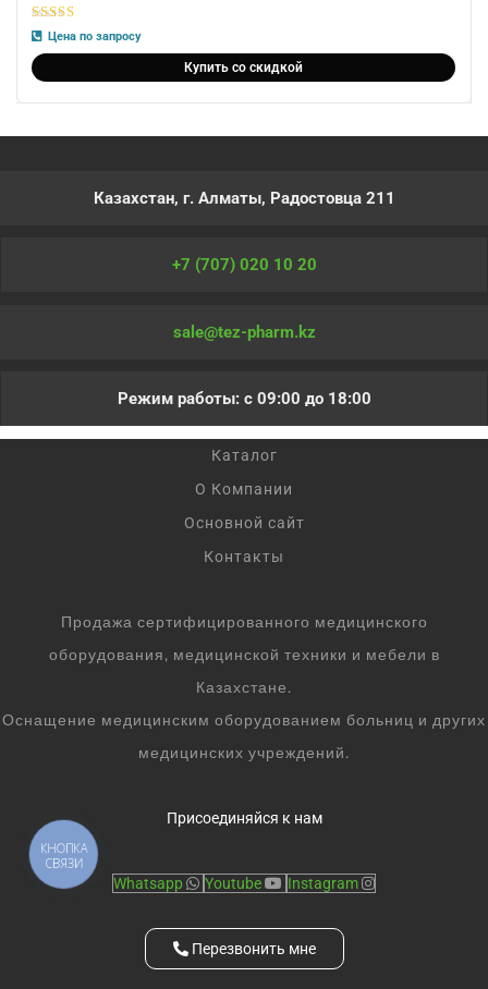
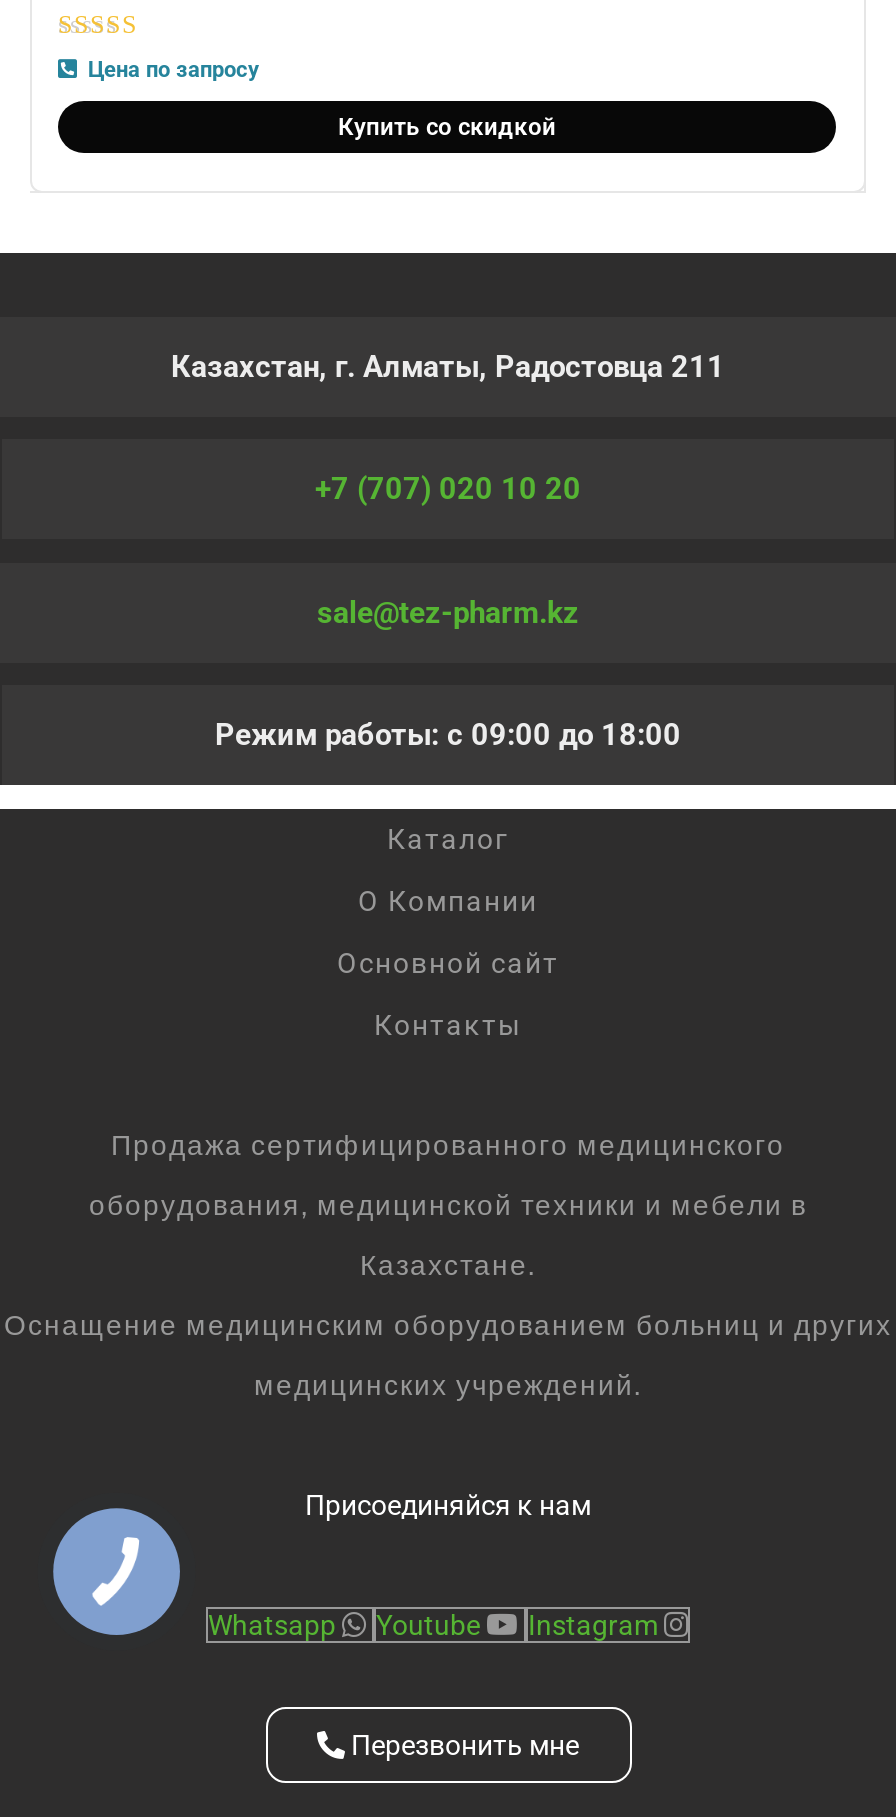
[40,839,87,871] КНОПКА | СВЯЗИ -> none

